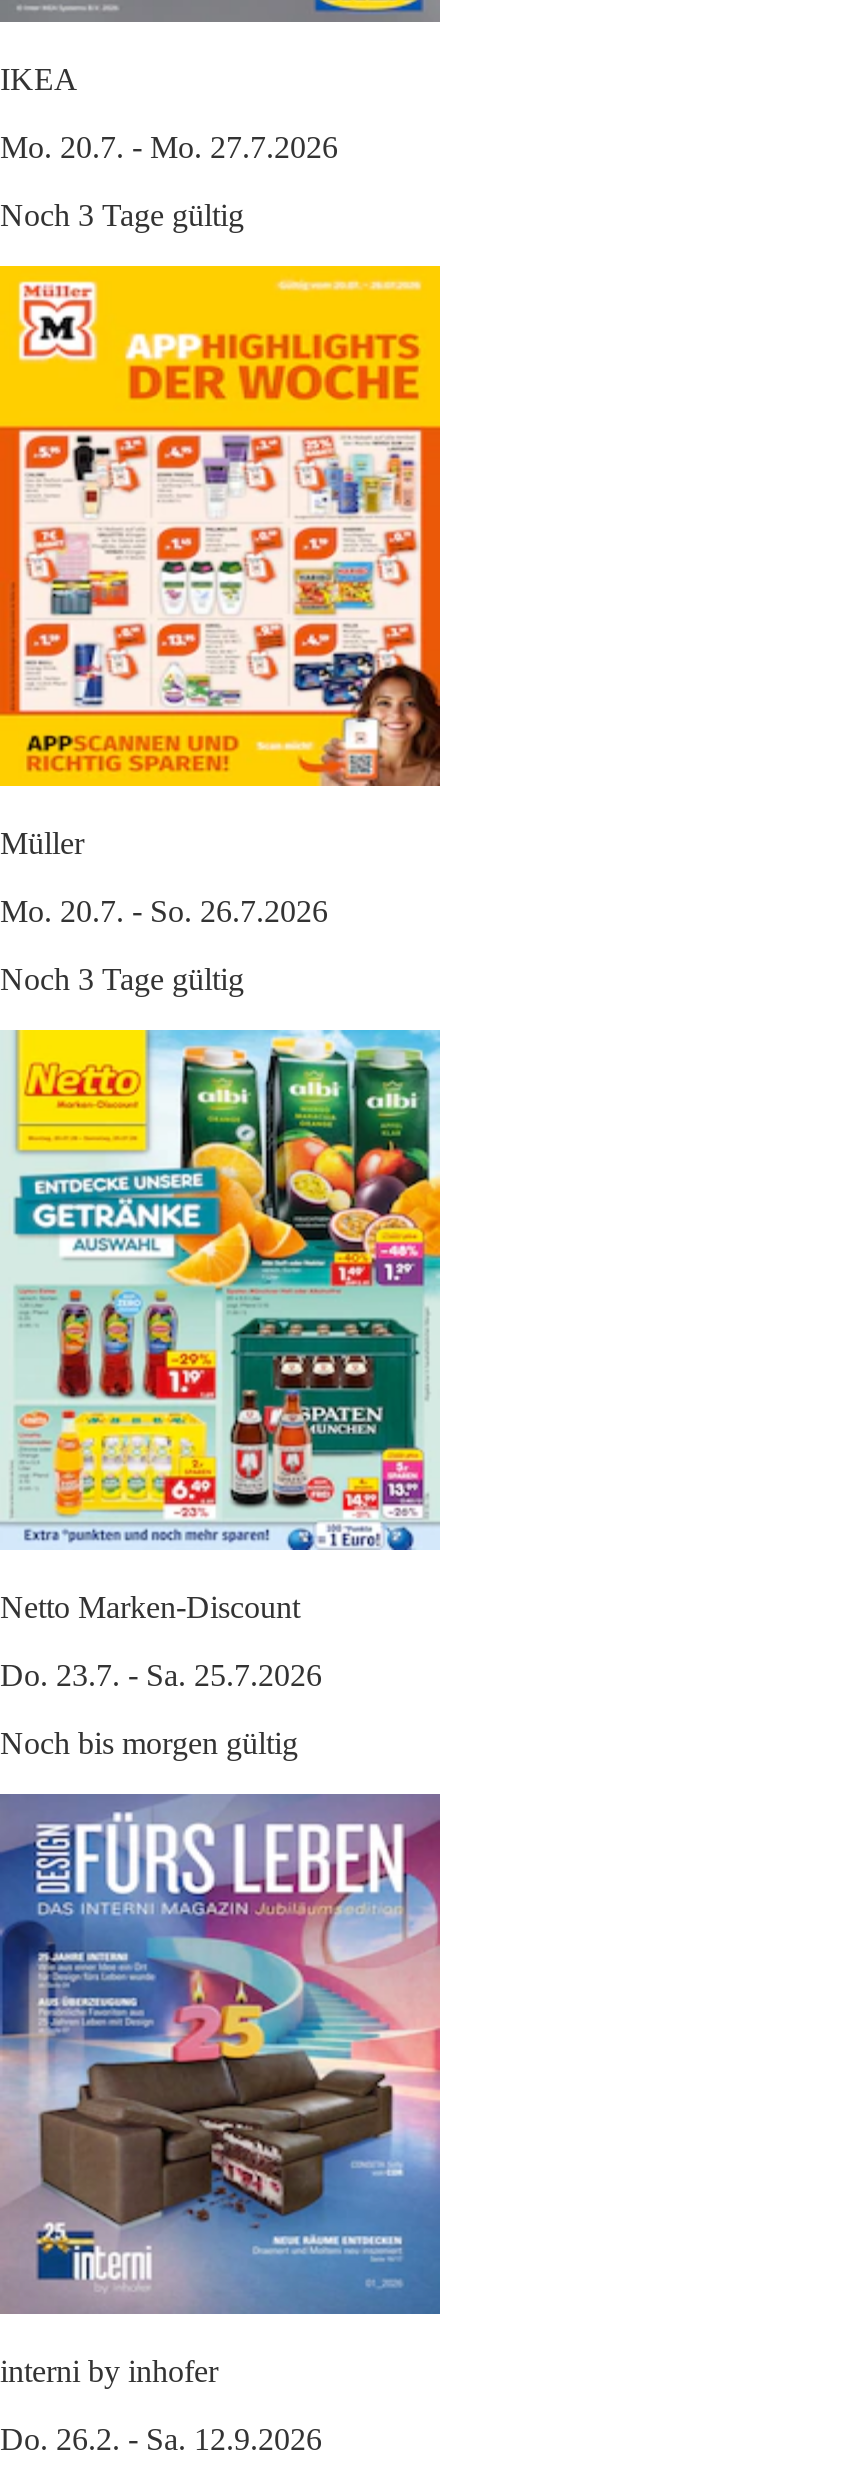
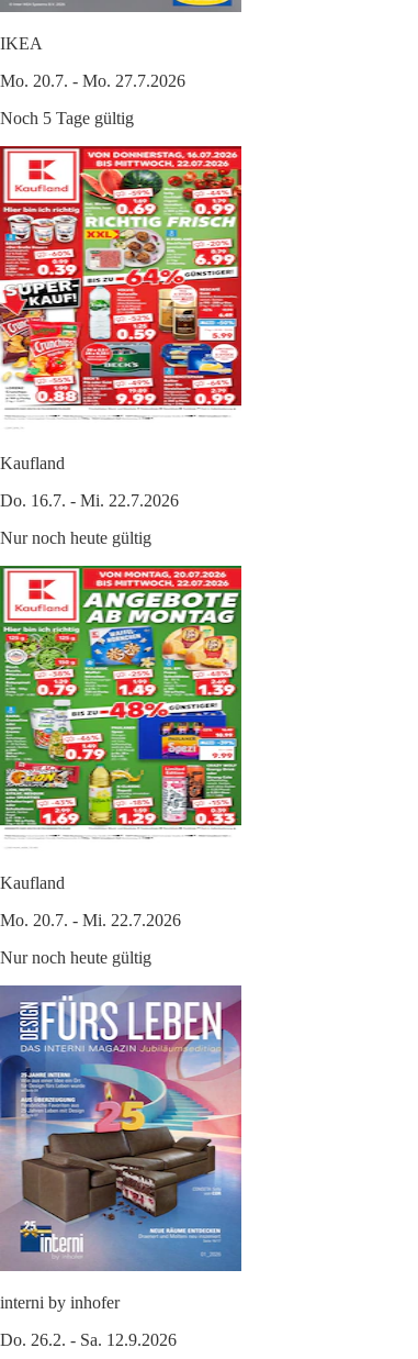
[0,198,244,232] Noch 3 Tage gültig -> [0,109,134,127] Noch 5 Tage gültig
[0,264,442,860] [image] | Müller -> [0,145,242,472] [image] | Kaufland
[0,894,328,928] Mo. 20.7. - So. 26.7.2026 -> [0,491,179,510] Do. 16.7. - Mi. 22.7.2026
[0,962,244,996] Noch 3 Tage gültig -> [0,528,151,547] Nur noch heute gültig
[0,1028,442,1624] [image] | Netto Marken-Discount -> [0,565,242,892] [image] | Kaufland
[0,1658,322,1692] Do. 23.7. - Sa. 25.7.2026 -> [0,911,181,929] Mo. 20.7. - Mi. 22.7.2026
[0,1726,298,1760] Noch bis morgen gültig -> [0,948,151,967] Nur noch heute gültig

